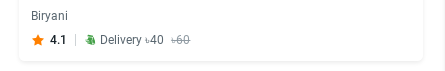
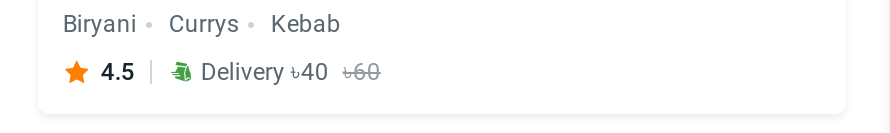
[50,33,67,47] 4.1 -> [101,10,341,86] Currys | Kebab | 4.5

